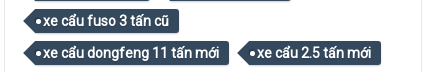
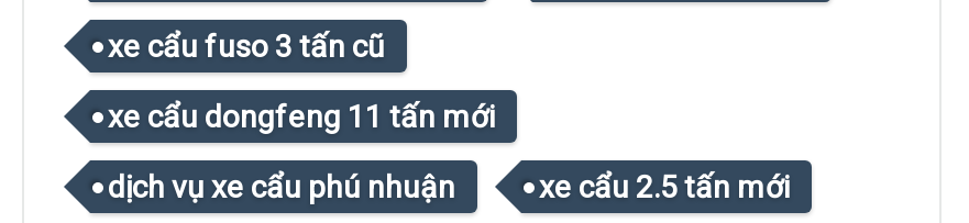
none -> [108,169,455,204] dịch vụ xe cẩu phú nhuận

